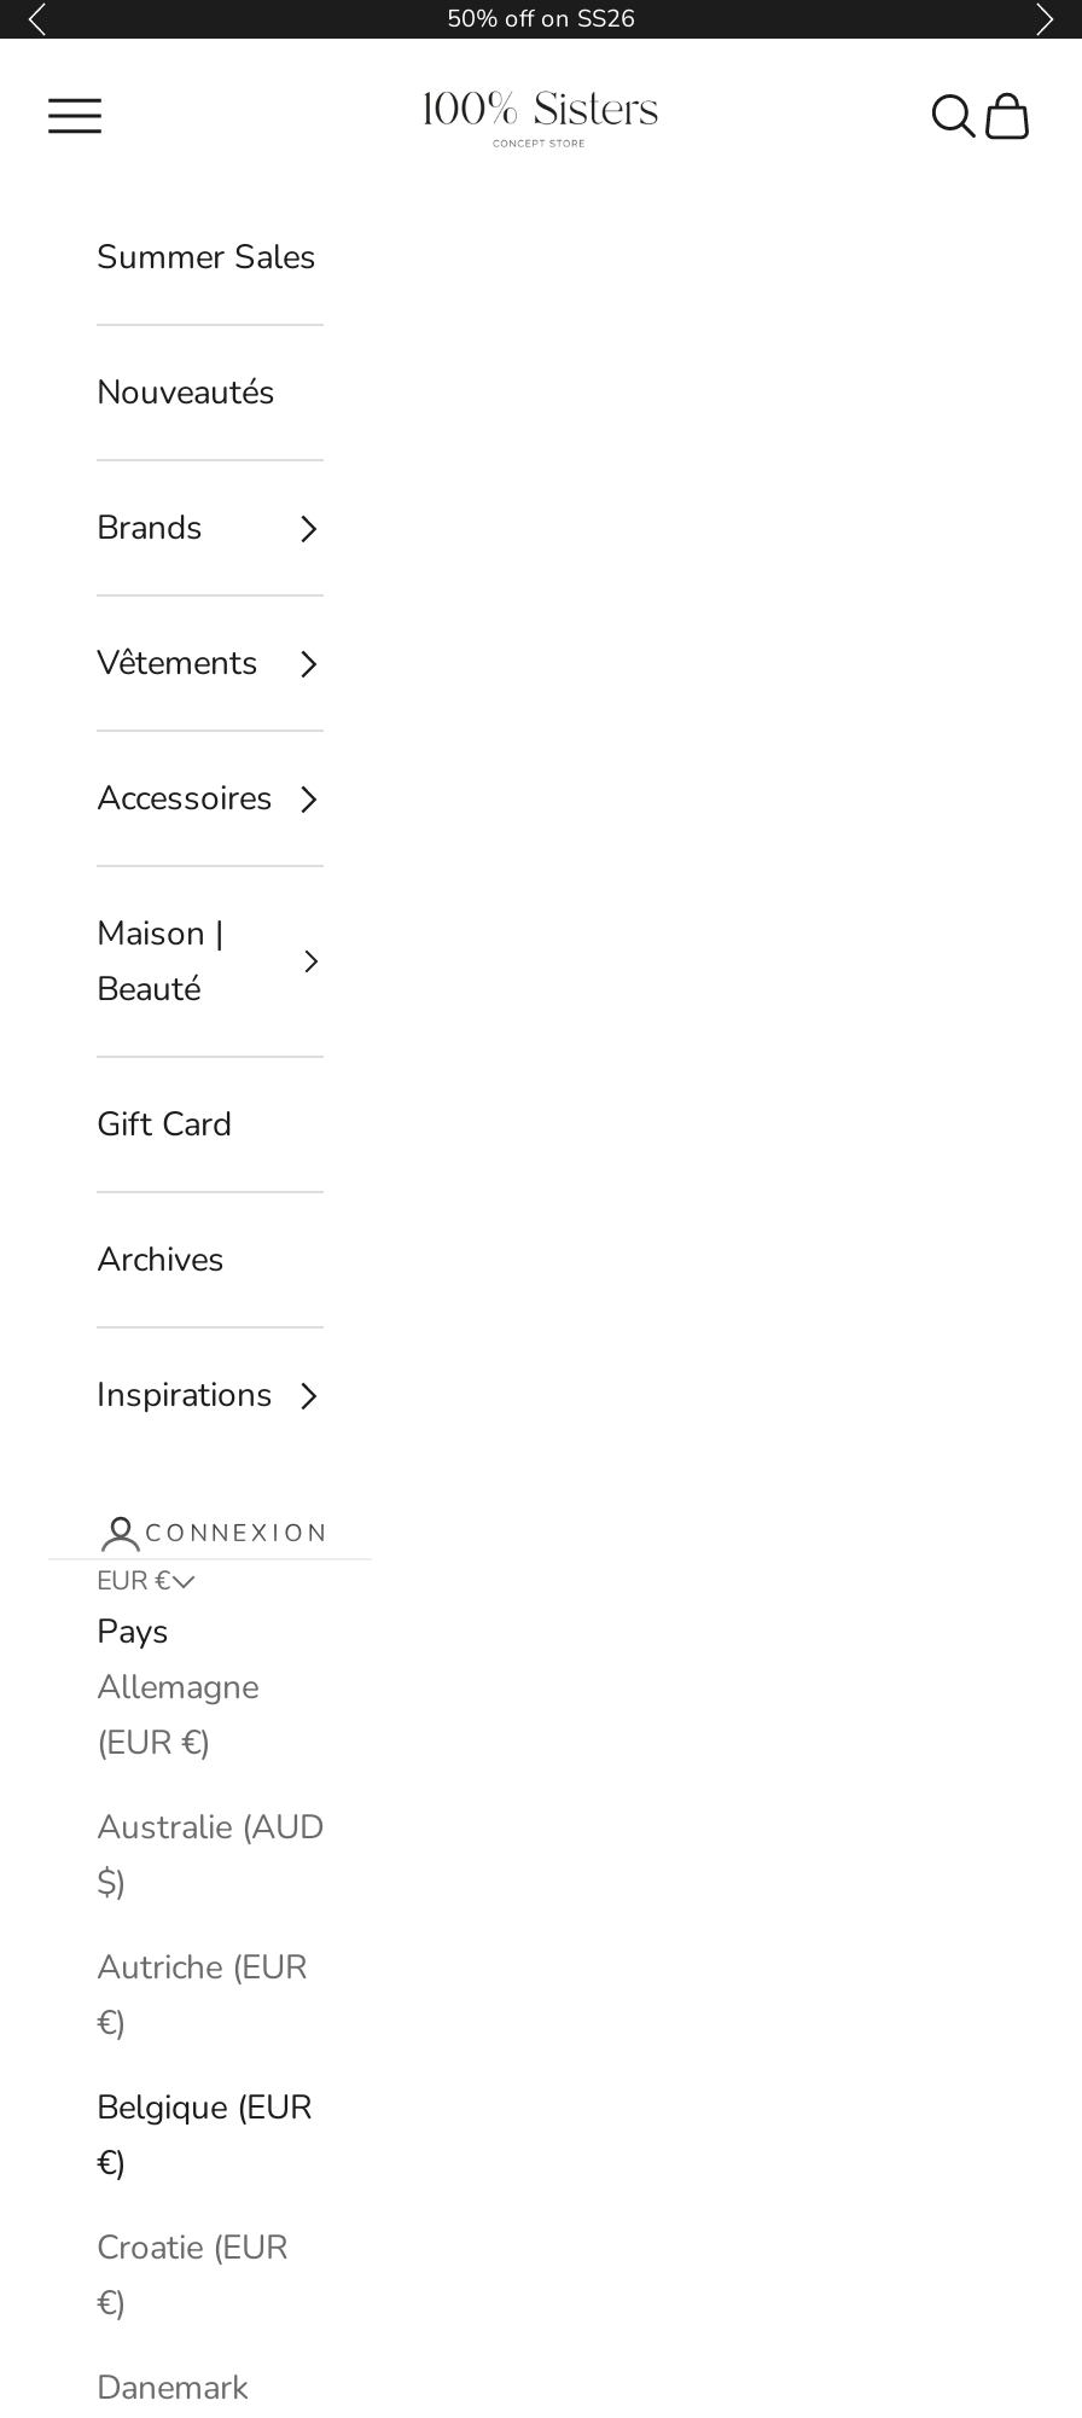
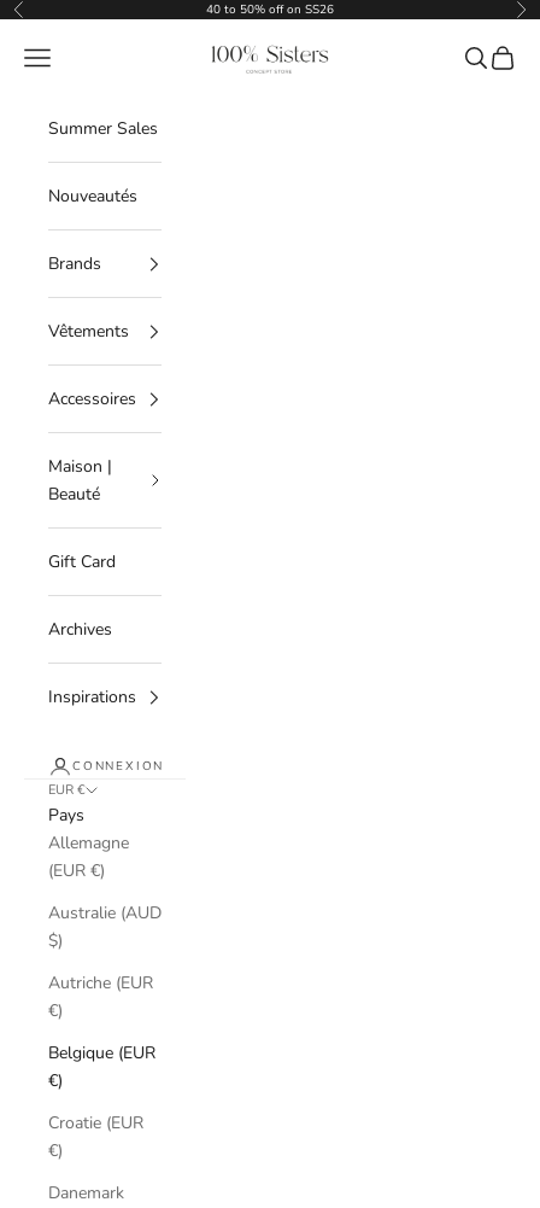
[447,2,635,36] 50% off on SS26 -> [206,1,334,18] 40 to 50% off on SS26

